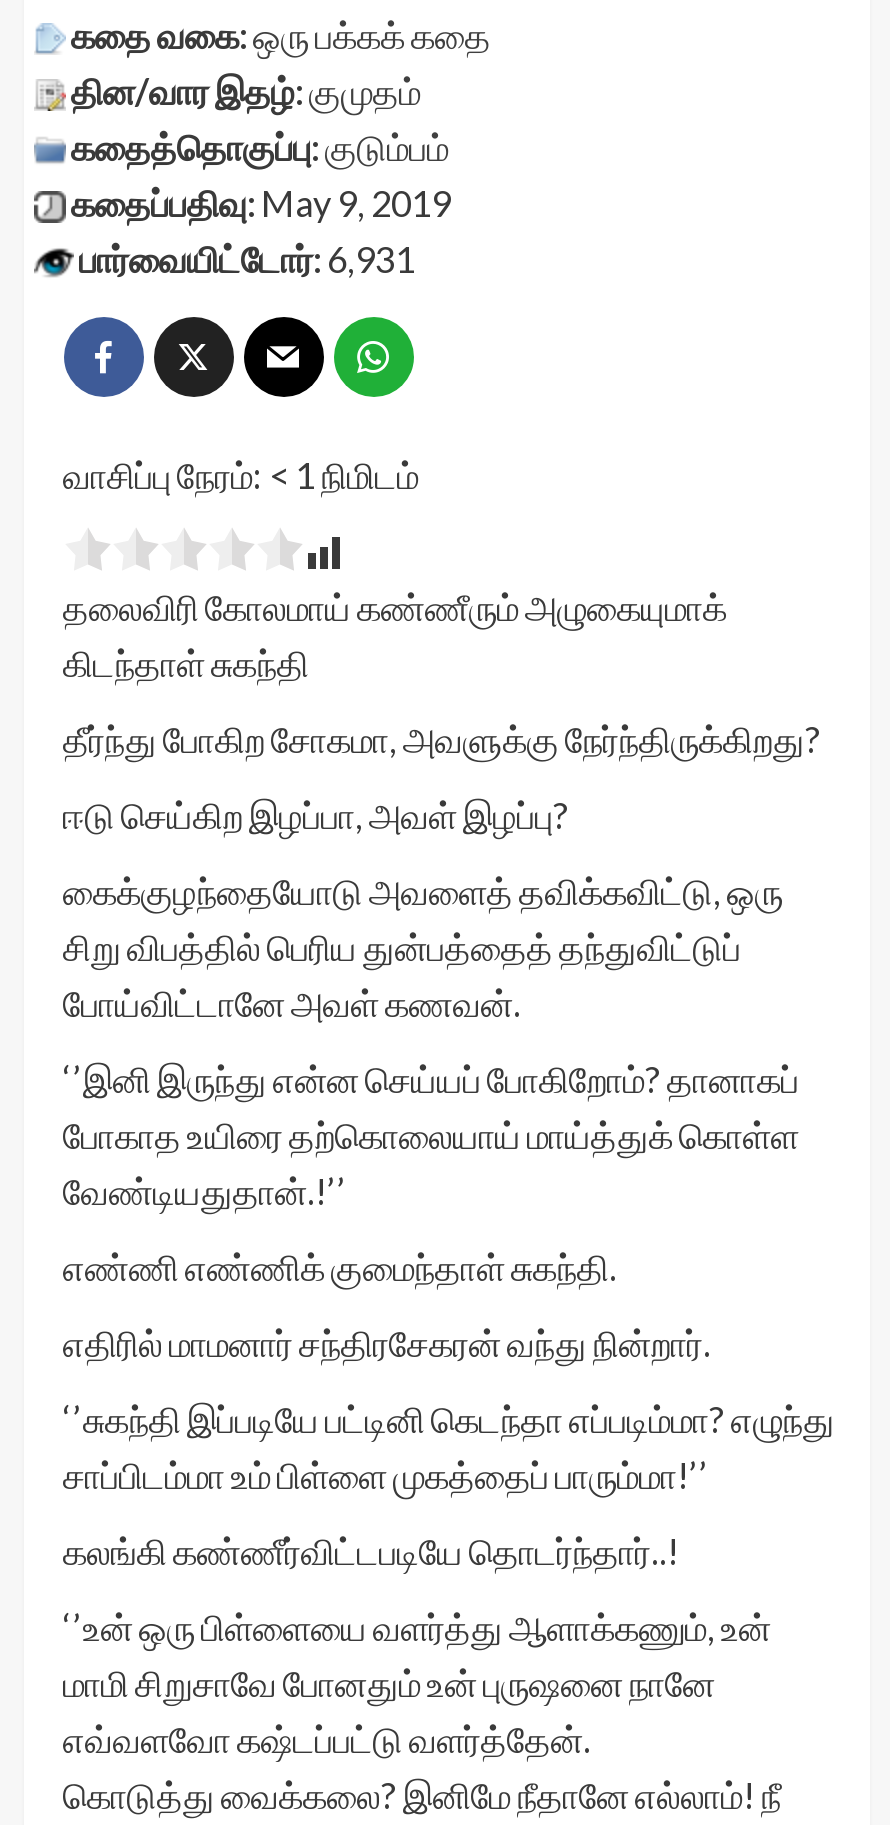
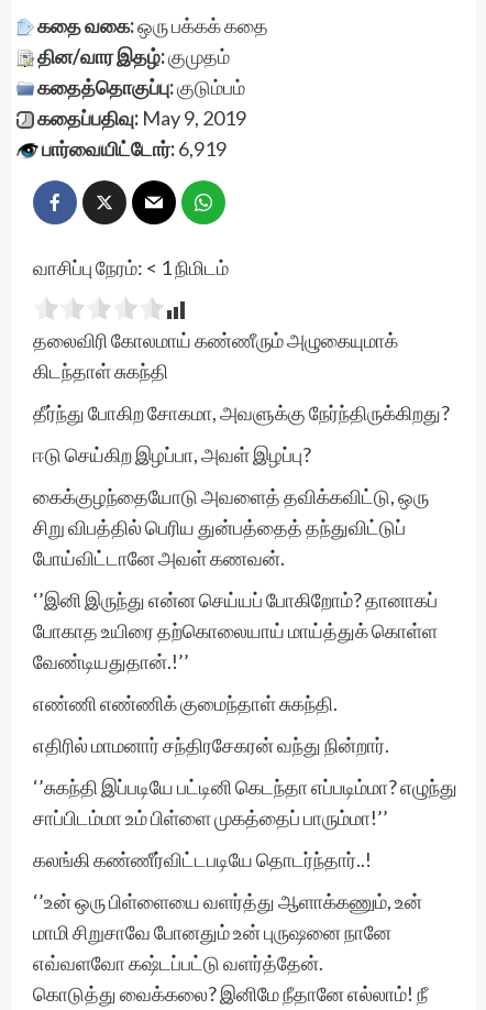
[79,237,421,281] பார்வையிட்டோர்: 6,931 -> [41,136,229,161] பார்வையிட்டோர்: 6,919

